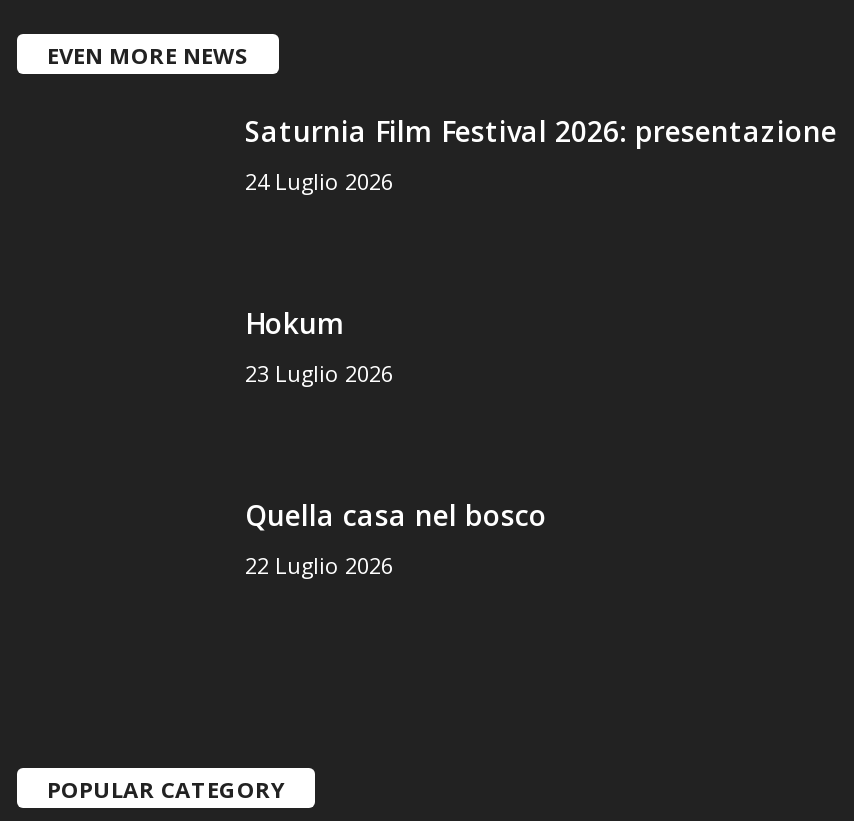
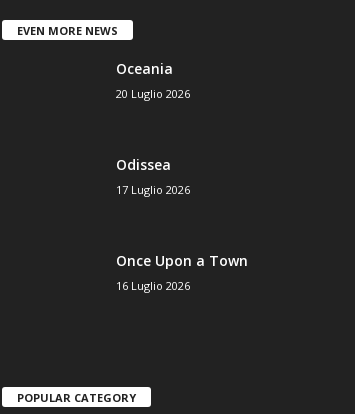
[245,112,837,196] Saturnia Film Festival 2026: presentazione | 24 Luglio 2026 -> [116,59,190,101] Oceania | 20 Luglio 2026
[245,304,393,388] Hokum | 23 Luglio 2026 -> [116,155,190,197] Odissea | 17 Luglio 2026
[245,496,547,580] Quella casa nel bosco | 22 Luglio 2026 -> [116,251,248,293] Once Upon a Town | 16 Luglio 2026

